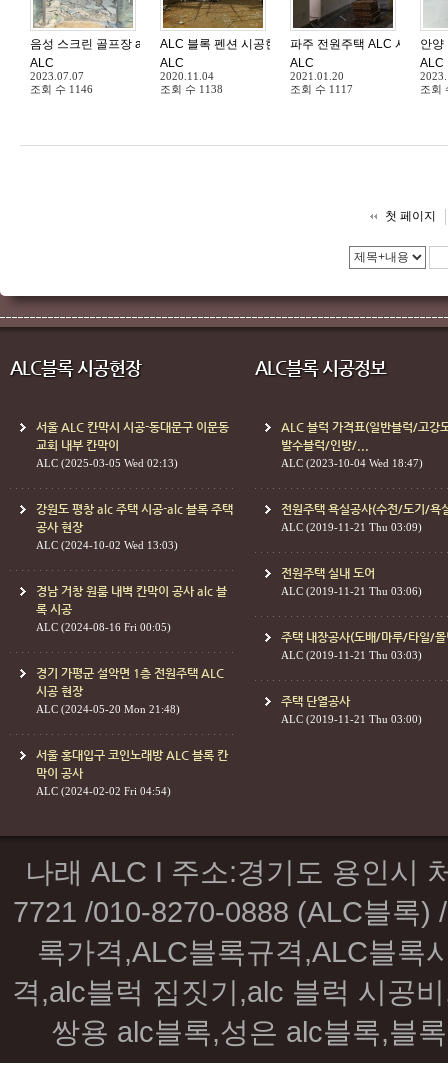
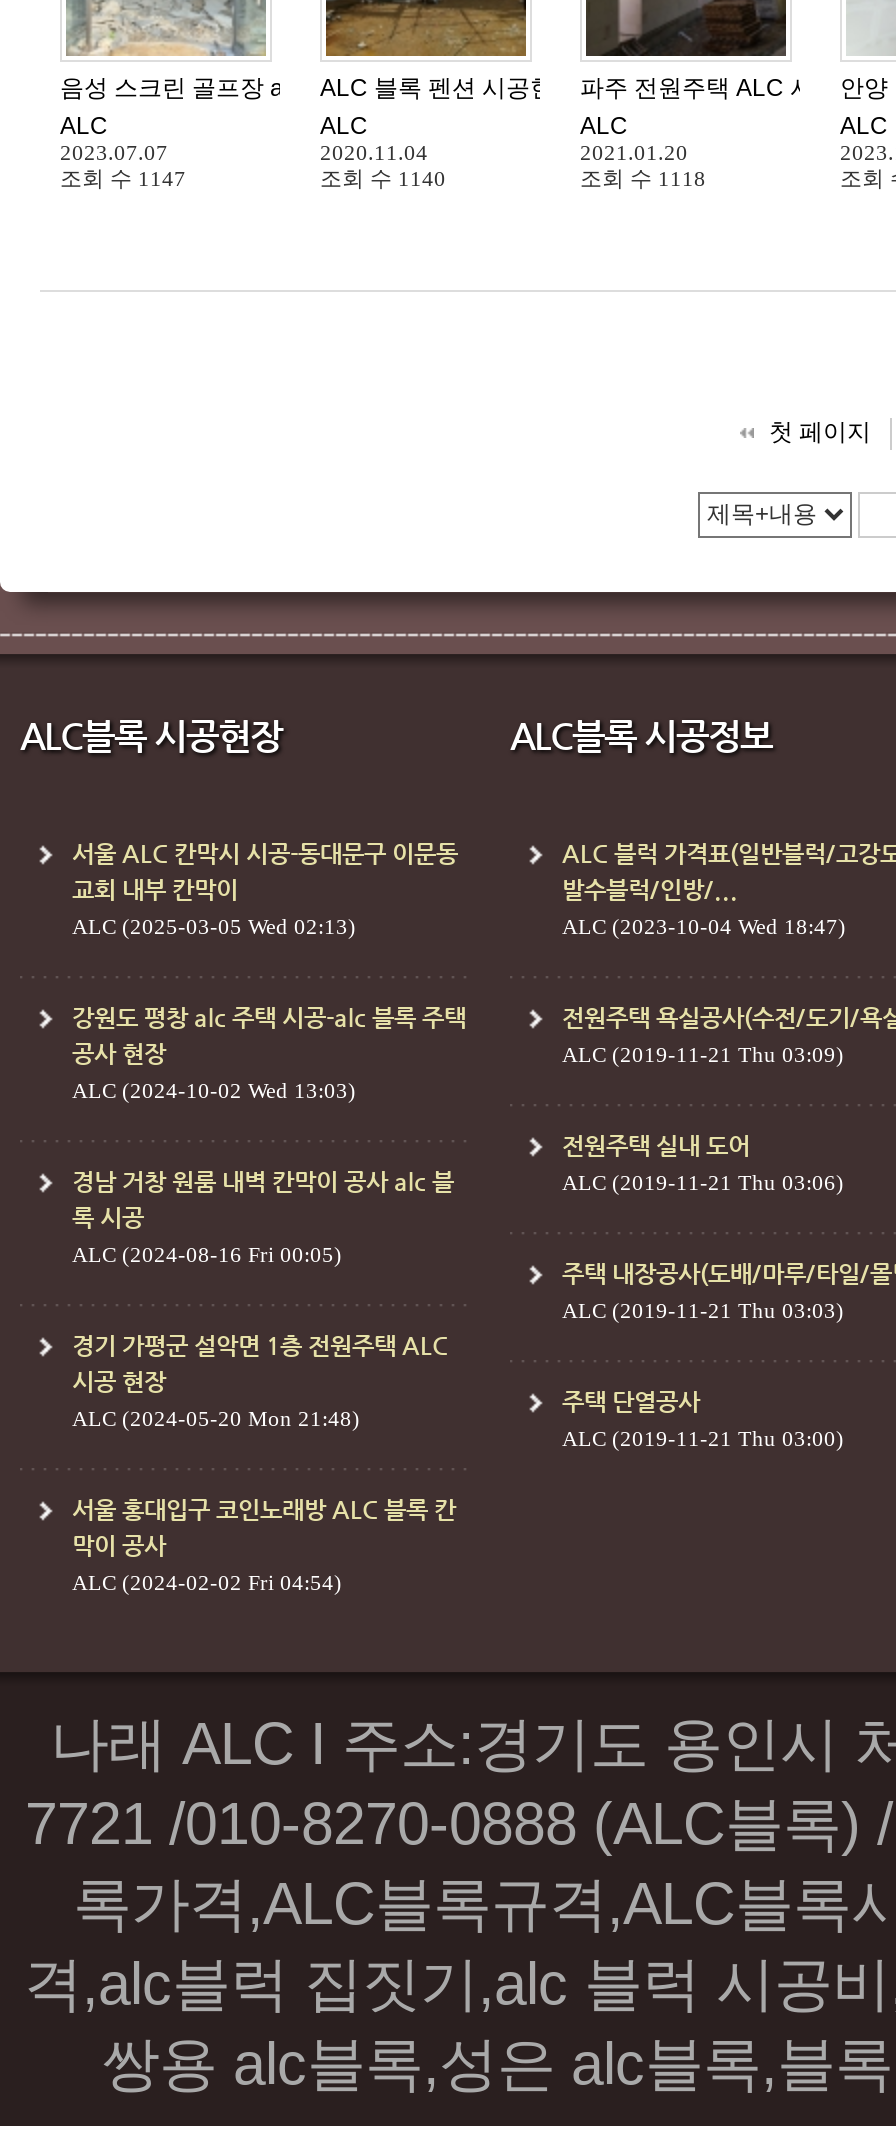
[30,83,93,95] 조회 수 1146 -> [60,167,186,191] 조회 수 1147
[160,83,223,95] 조회 수 1138 -> [320,167,446,191] 조회 수 1140
[290,83,353,95] 조회 수 1117 -> [580,167,706,191] 조회 수 1118

